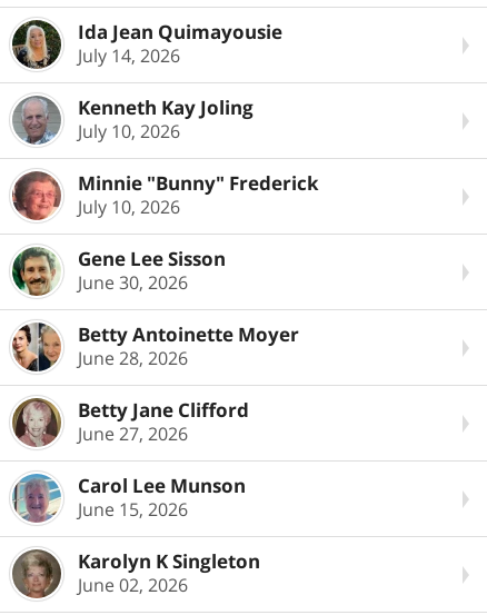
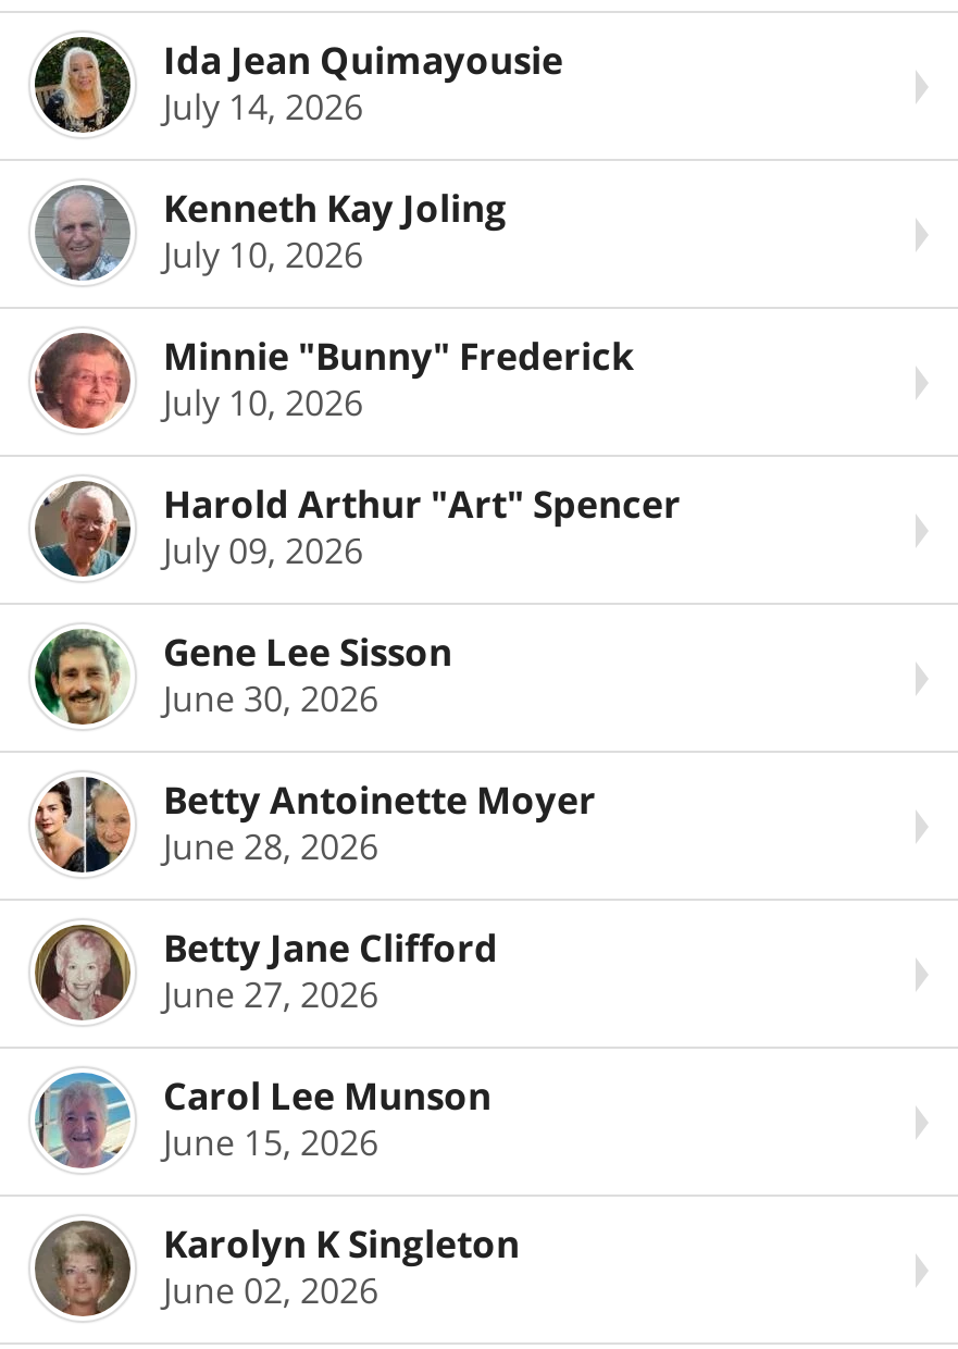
none -> [35,479,681,577] [image] | Harold Arthur "Art" Spencer | July 09, 2026

